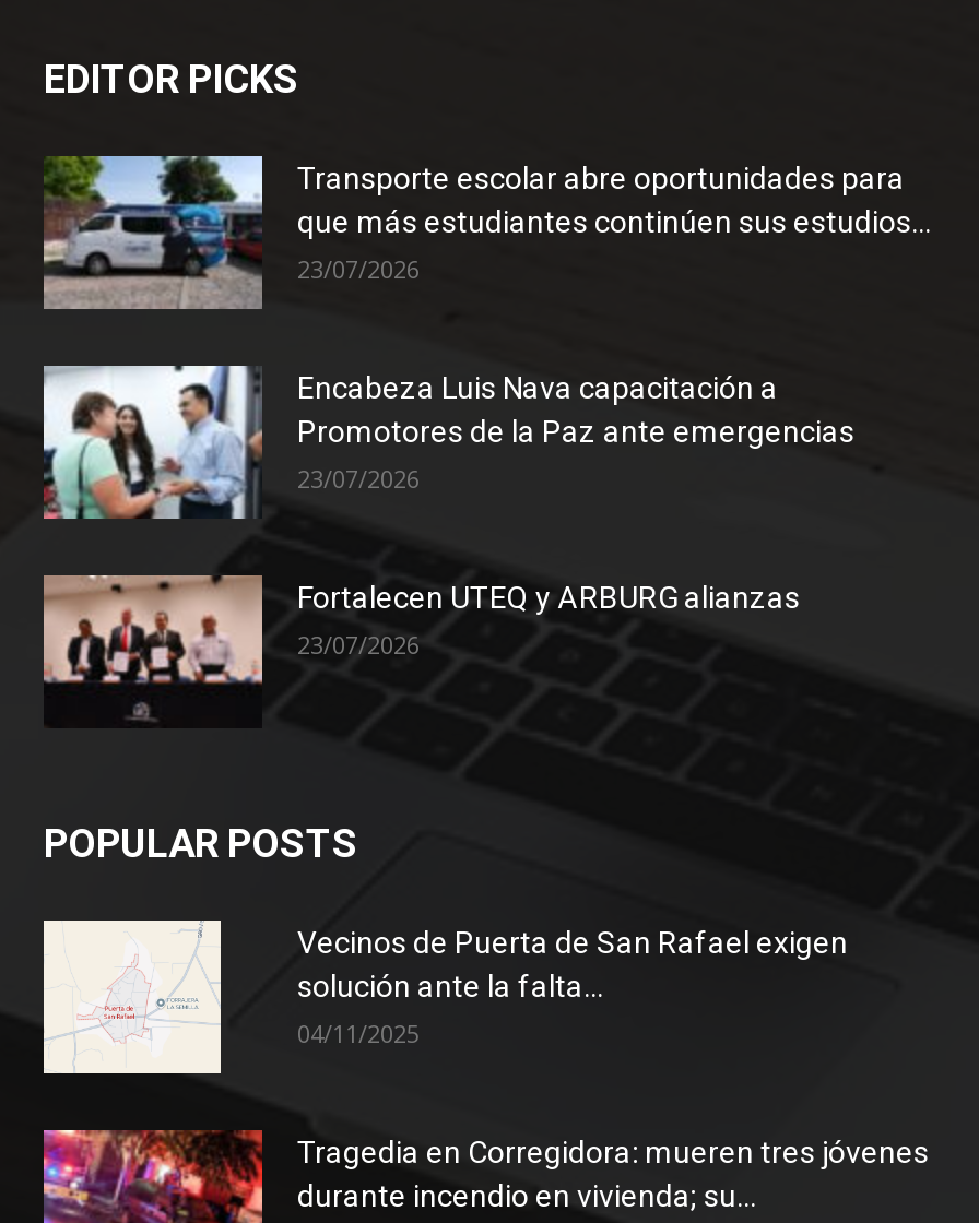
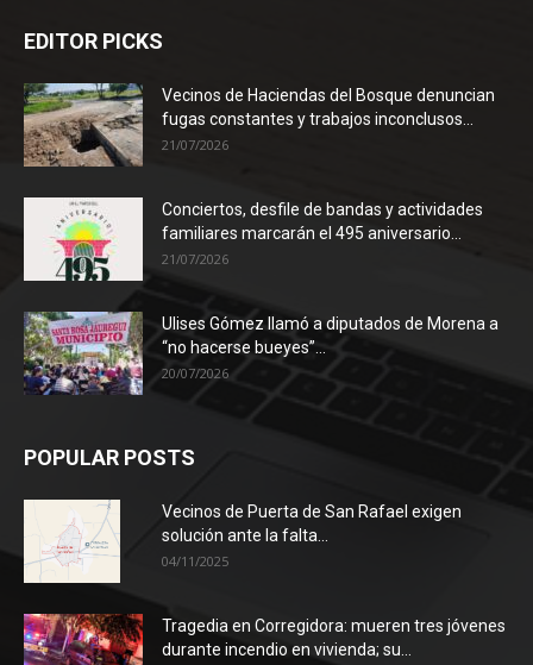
[44,153,931,310] [image] | Transporte escolar abre oportunidades para | que más estudiantes continúen sus estudios... | 23/07/2026 -> [24,82,495,167] [image] | Vecinos de Haciendas del Bosque denuncian | fugas constantes y trabajos inconclusos... | 21/07/2026
[44,365,854,520] [image] | Encabeza Luis Nava capacitación a | Promotores de la Paz ante emergencias | 23/07/2026 -> [23,196,483,282] [image] | Conciertos, desfile de bandas y actividades | familiares marcarán el 495 aniversario... | 21/07/2026
[42,574,800,727] [image] | Fortalecen UTEQ y ARBURG alianzas | 23/07/2026 -> [24,310,498,396] [image] | Ulises Gómez llamó a diputados de Morena a | “no hacerse bueyes”... | 20/07/2026

